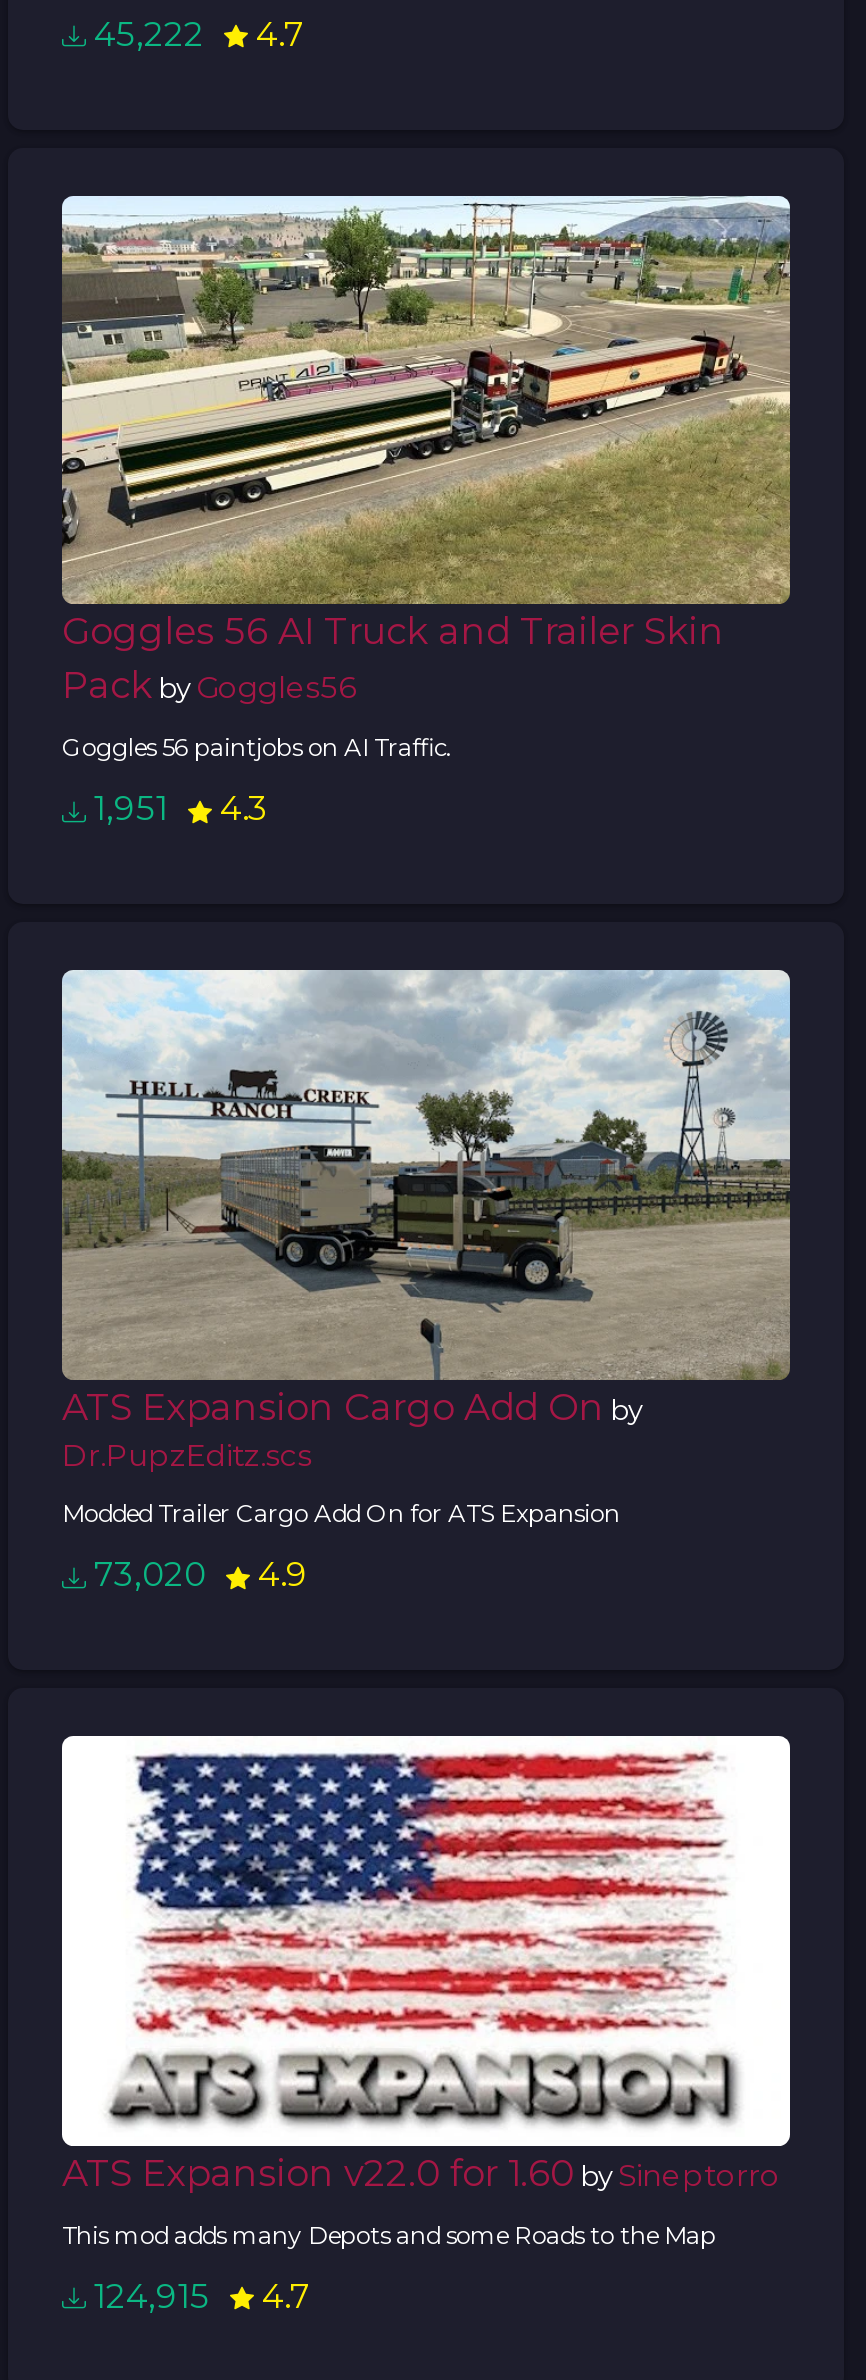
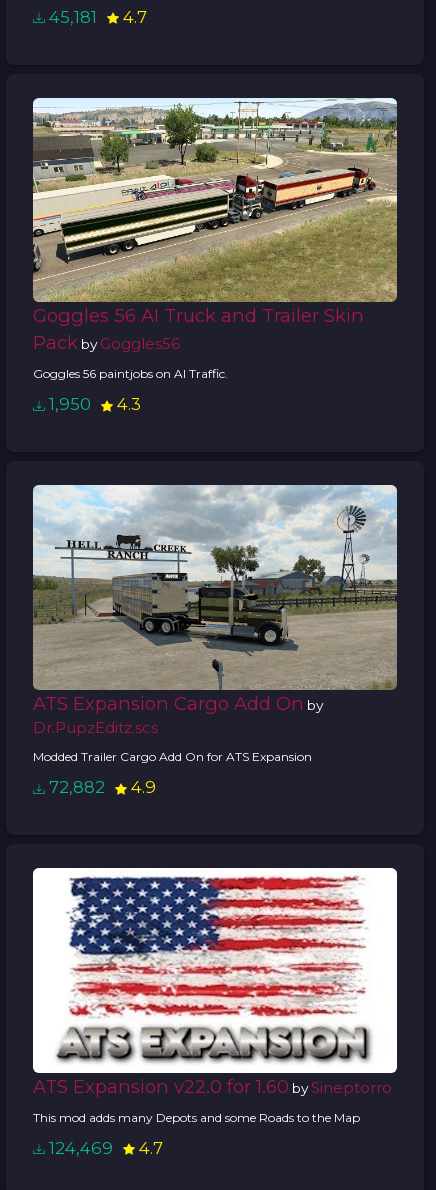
[86,13,304,53] 45,222 4.7 -> [45,7,147,27] 45,181 4.7
[86,789,268,829] 1,951 4.3 -> [45,394,141,414] 1,950 4.3
[86,1554,308,1594] 73,020 4.9 -> [45,777,156,797] 72,882 4.9
[86,2276,310,2316] 124,915 4.7 -> [45,1138,163,1158] 124,469 4.7

